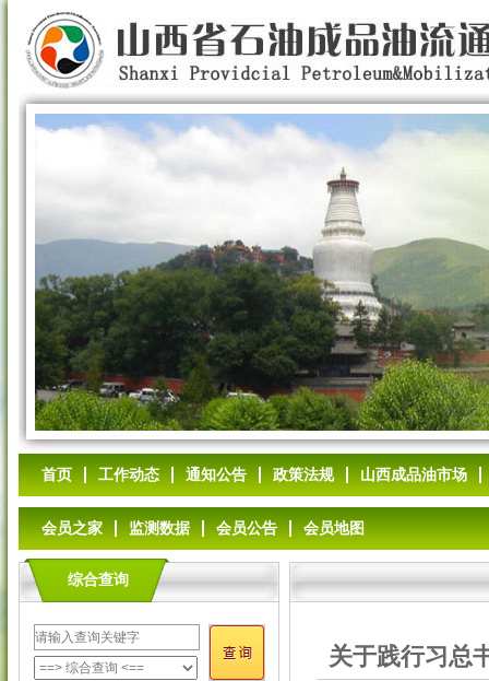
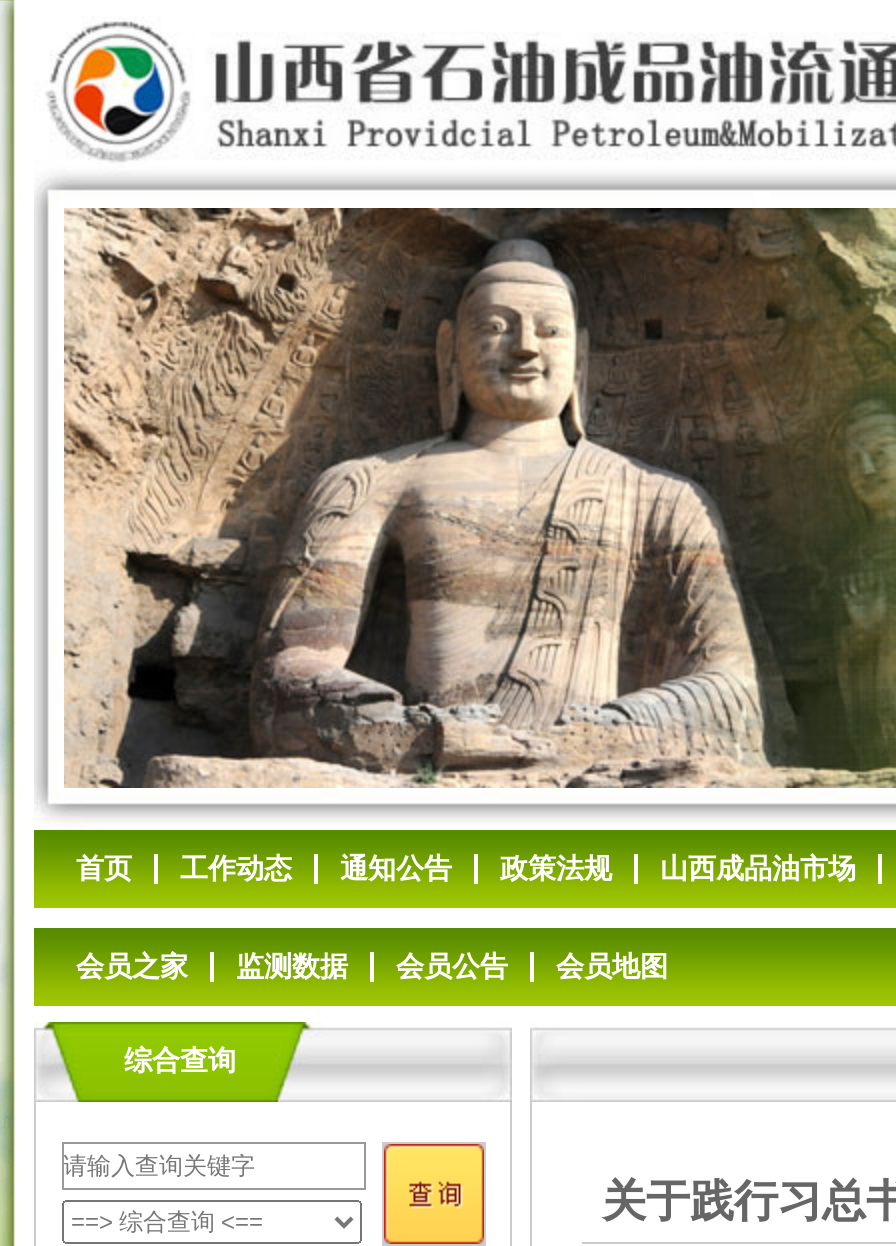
[34,114,486,432] [image] -> [64,206,890,788] [image]

